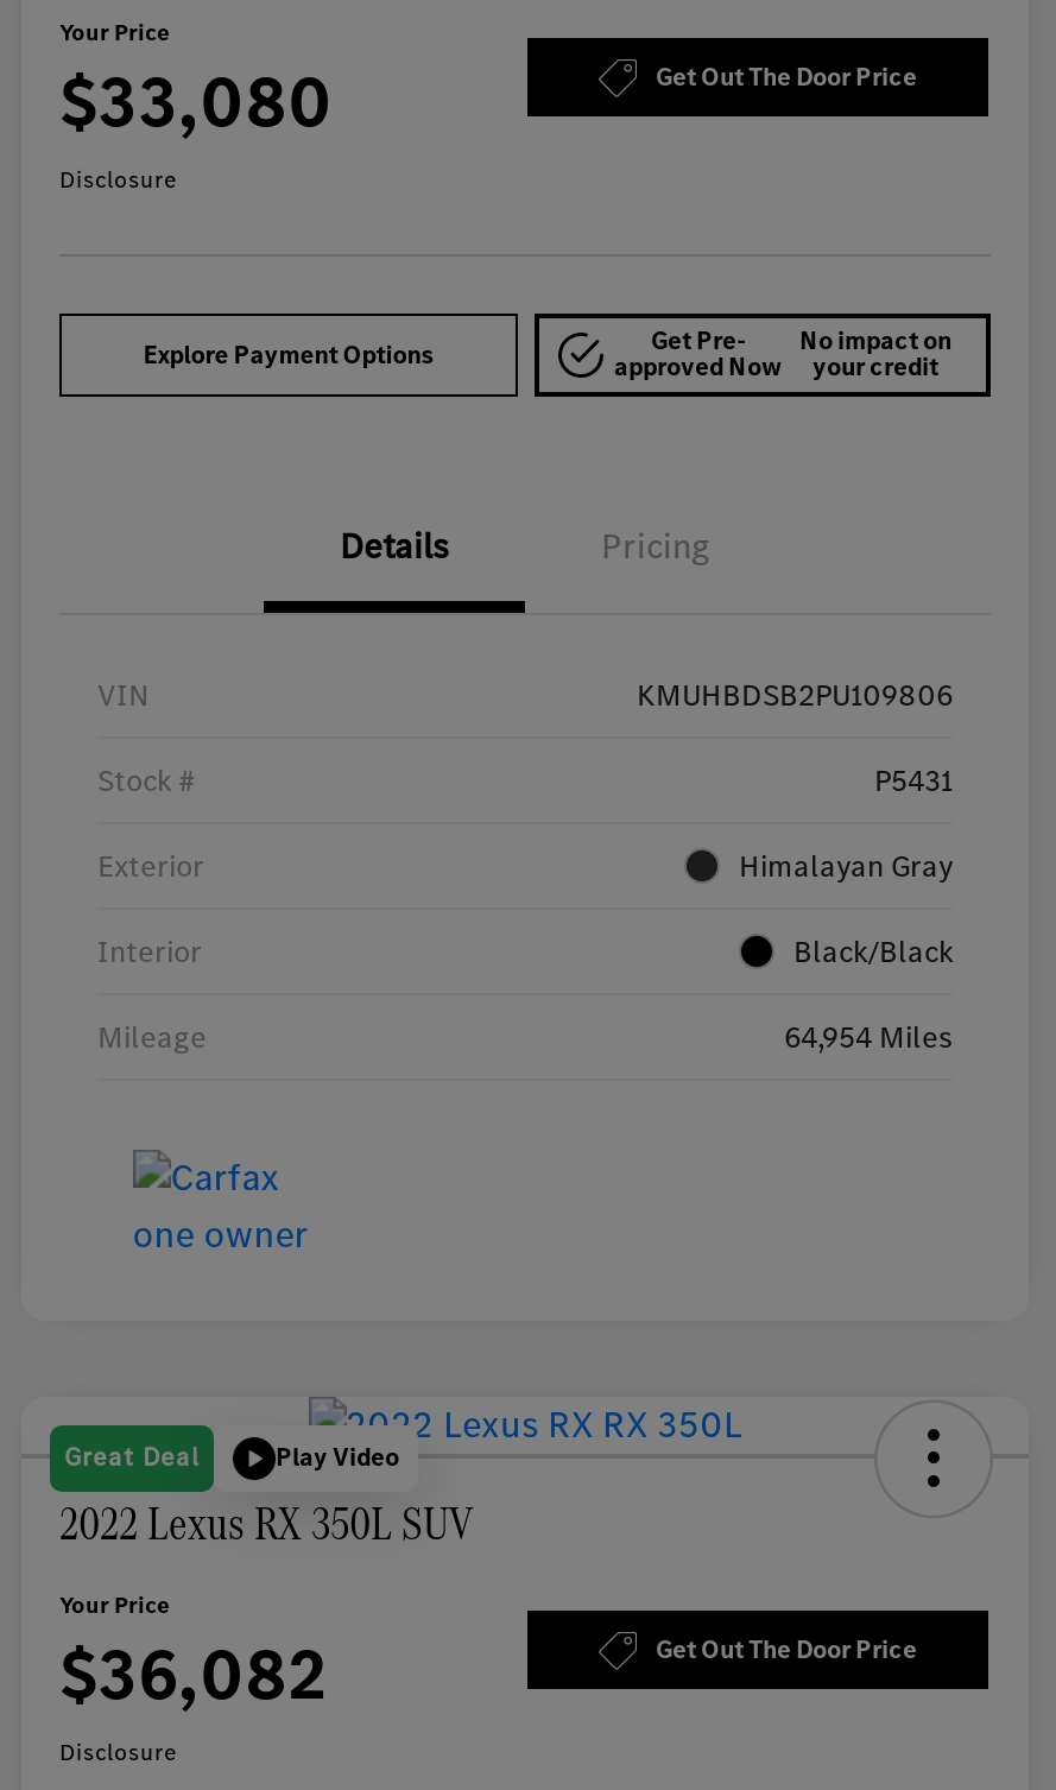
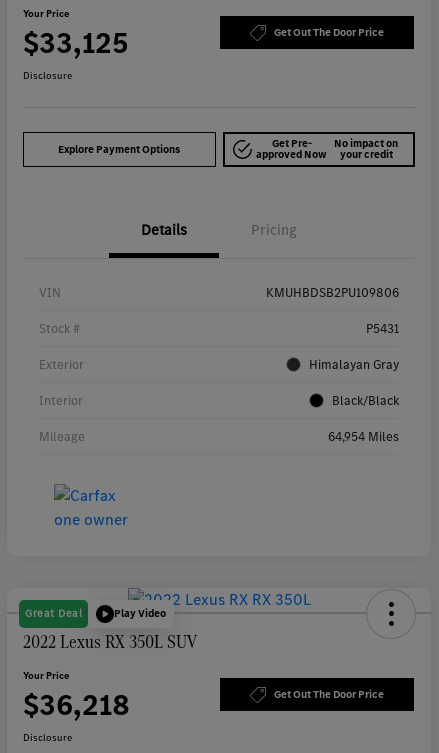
[59,54,333,149] $33,080 -> [23,23,129,63] $33,125
[59,1627,328,1722] $36,082 -> [23,685,130,725] $36,218

